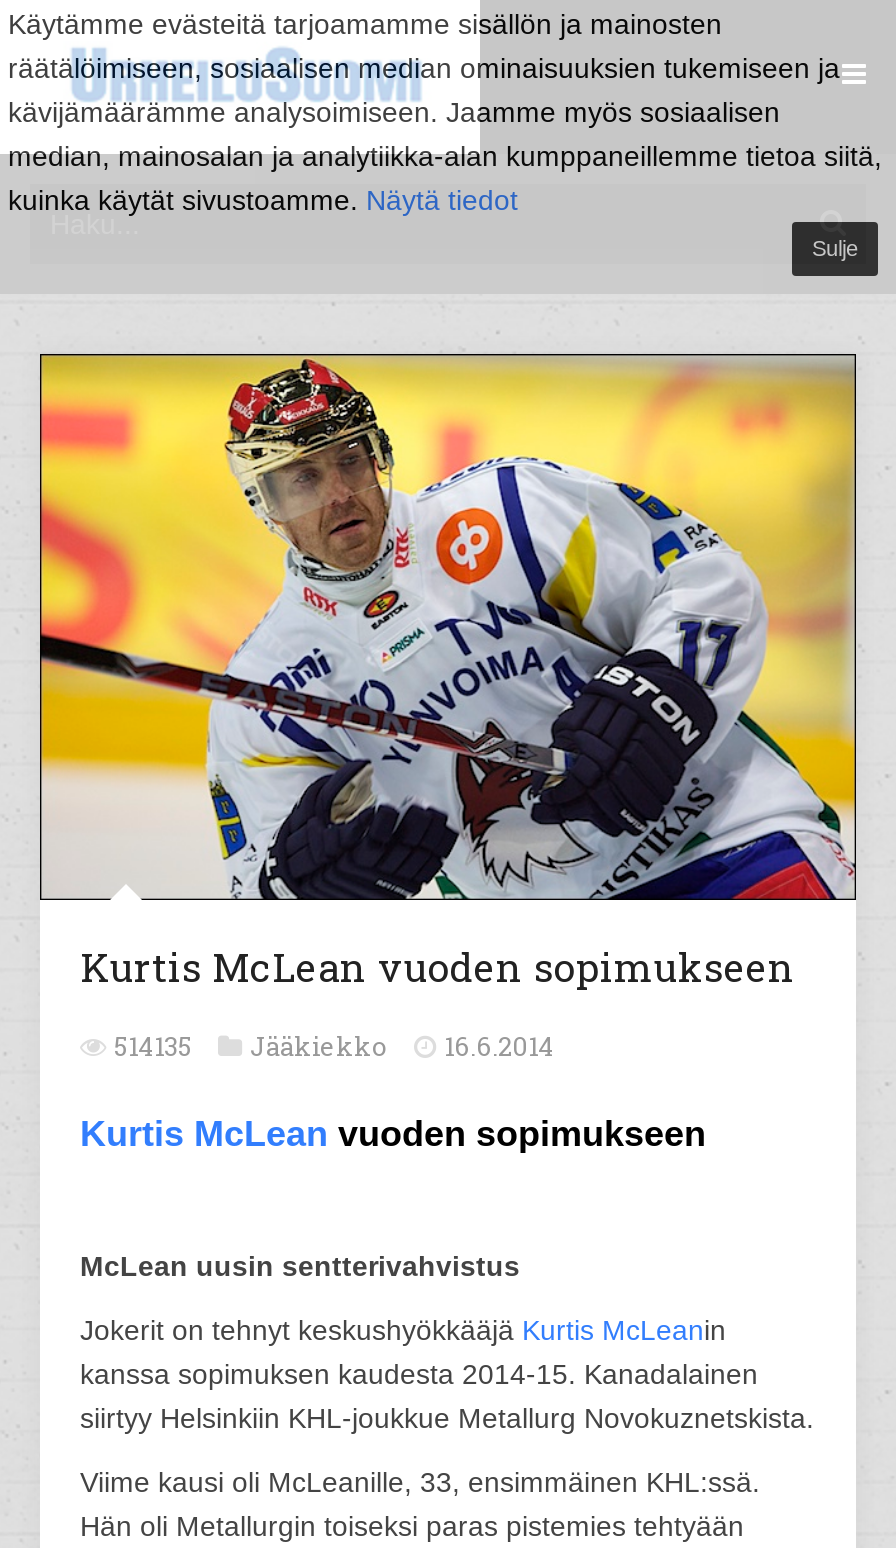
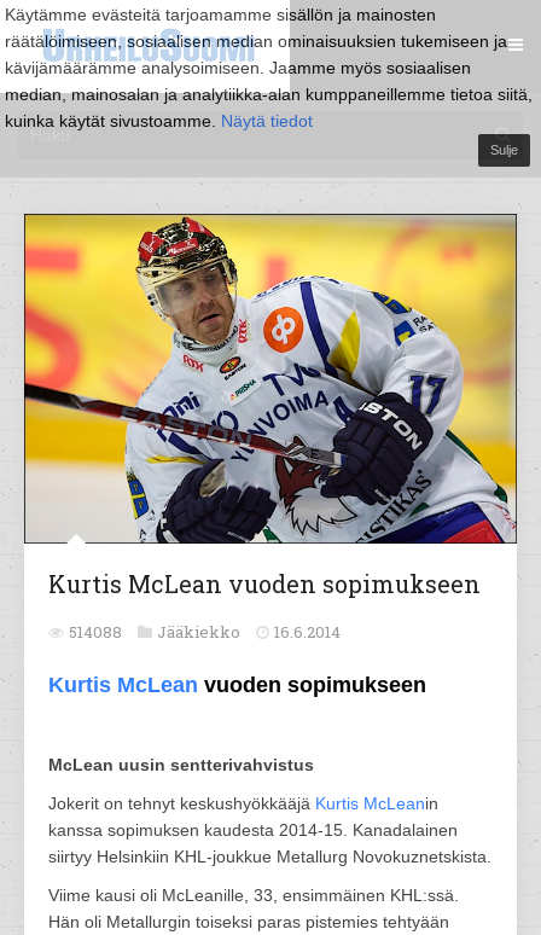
[114,1027,554,1063] 514135 Jääkiekko 16.6.2014 -> [69,620,341,642] 514088 Jääkiekko 16.6.2014

